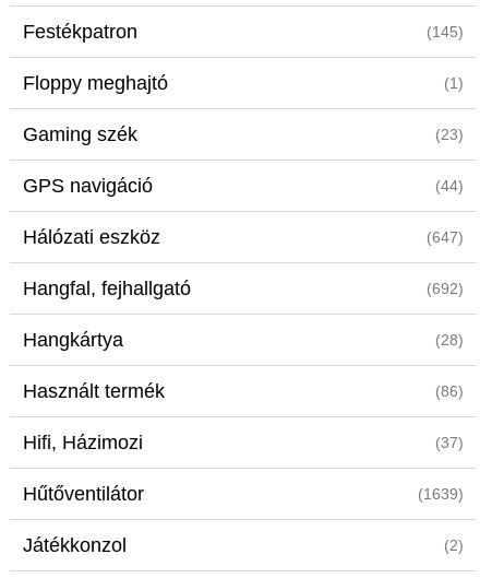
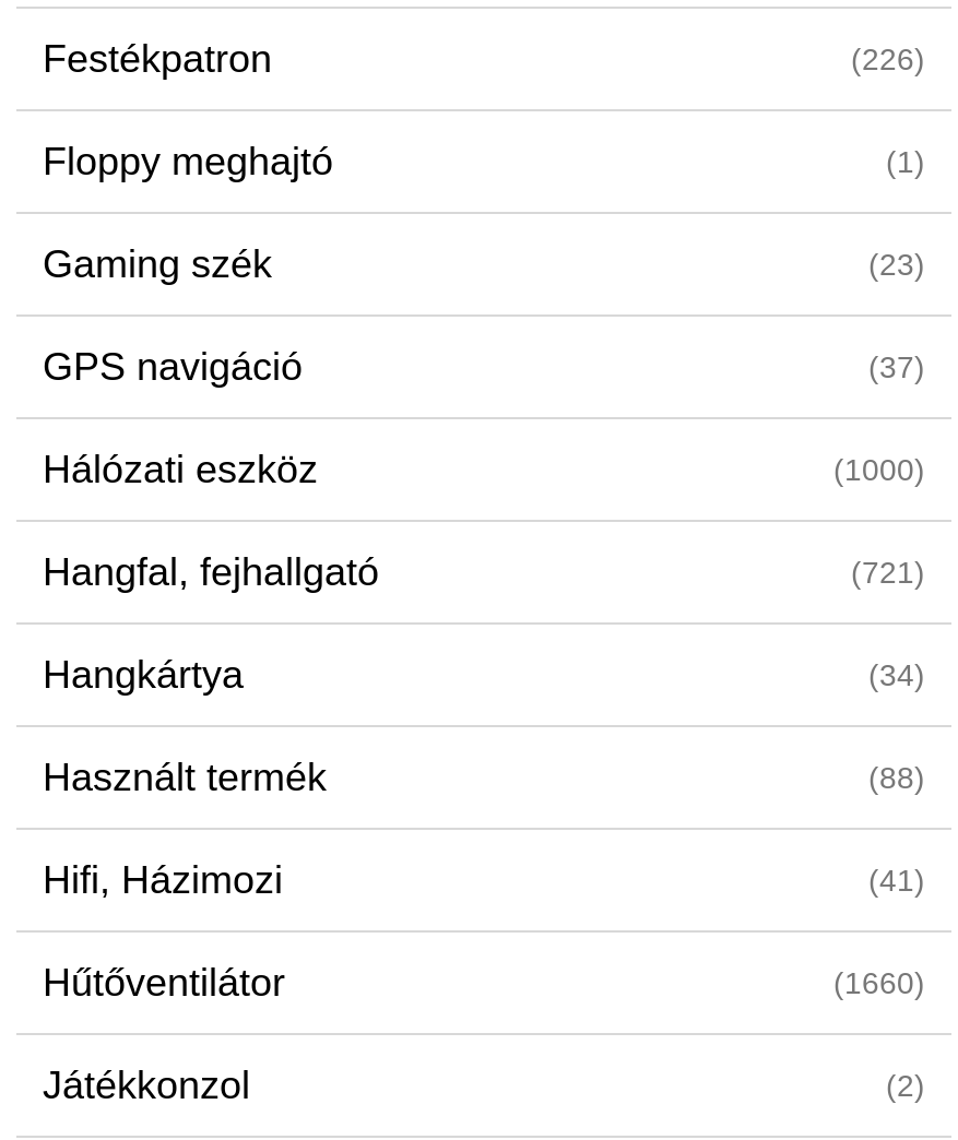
[427,23,464,40] (145) -> [851,41,925,76] (226)
[435,177,464,194] (44) -> [868,349,925,384] (37)
[427,228,464,246] (647) -> [833,452,925,487] (1000)
[427,280,464,297] (692) -> [851,555,925,590] (721)
[435,331,464,349] (28) -> [868,657,925,692] (34)
[435,382,464,400] (86) -> [868,760,925,795] (88)
[435,434,464,451] (37) -> [868,863,925,898] (41)
[418,485,464,503] (1639) -> [833,965,925,1000] (1660)

